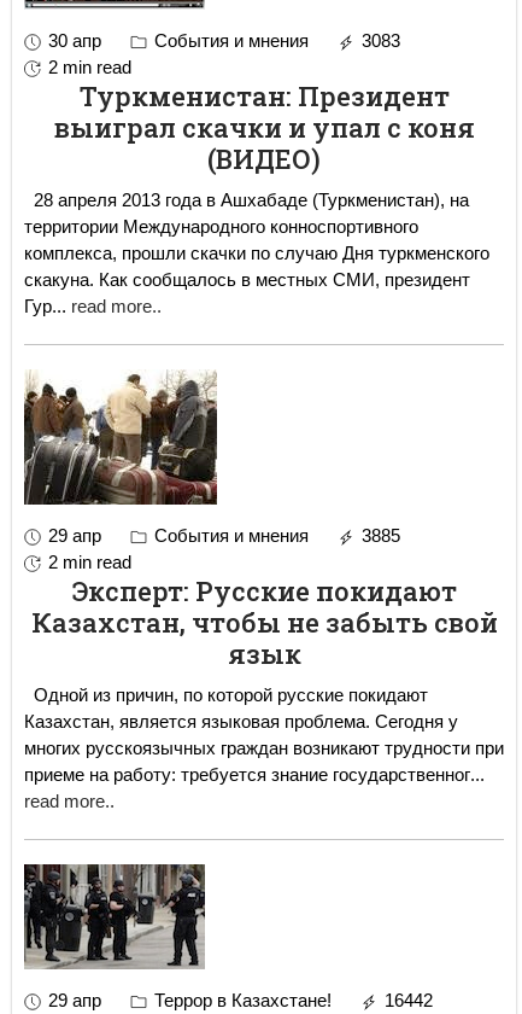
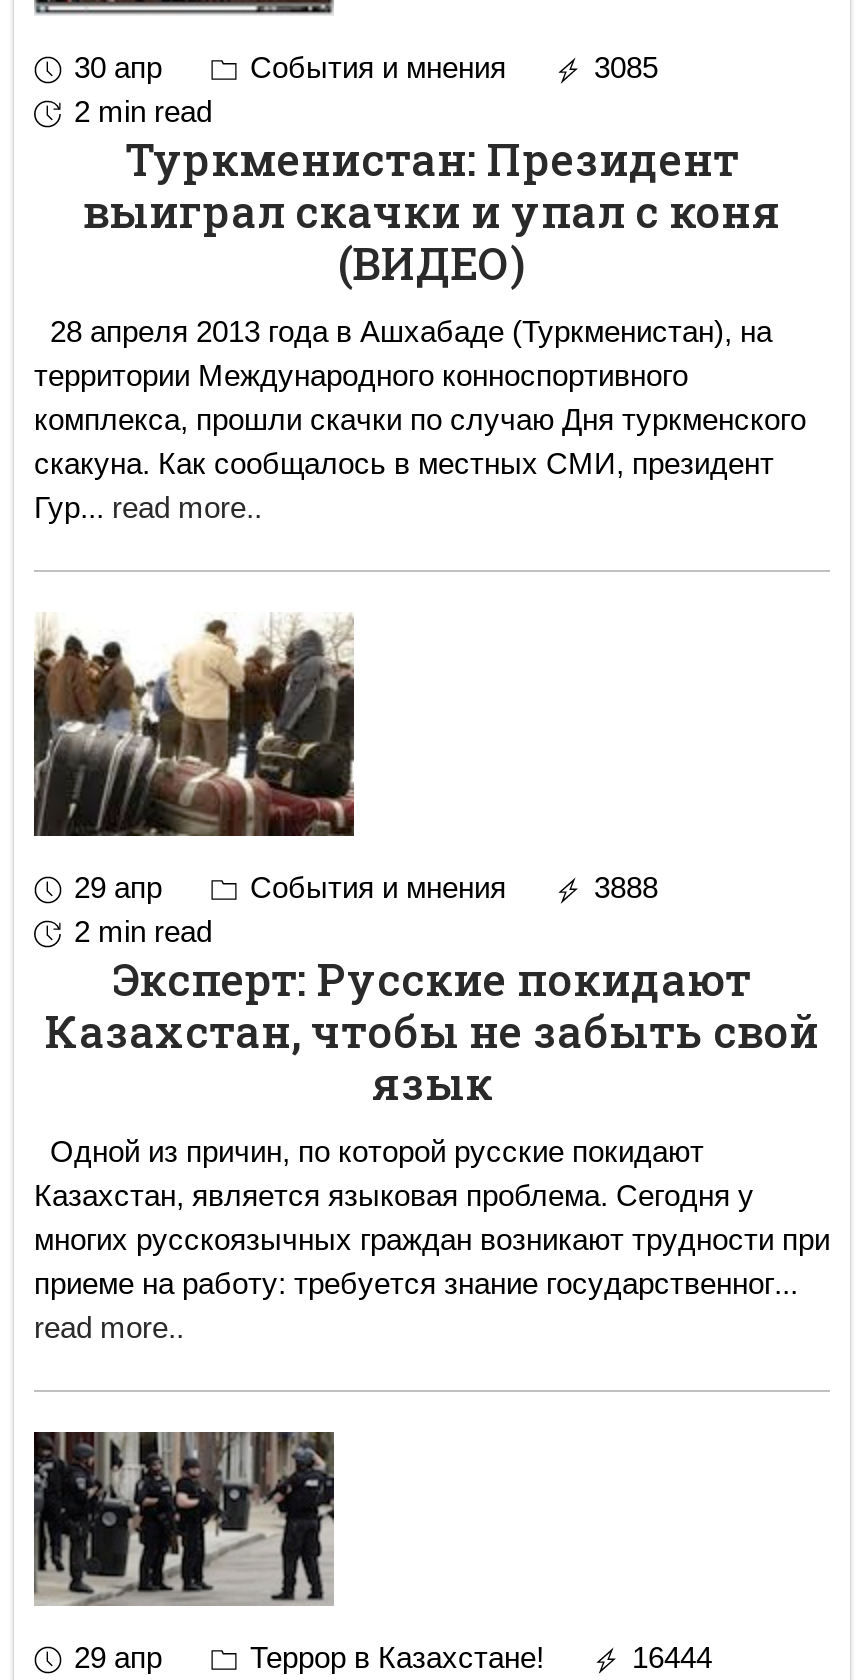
[357,30,400,51] 3083 -> [586,50,658,84] 3085
[357,525,400,546] 3885 -> [586,870,658,904] 3888
[380,990,433,1010] 16442 -> [624,1640,712,1674] 16444

